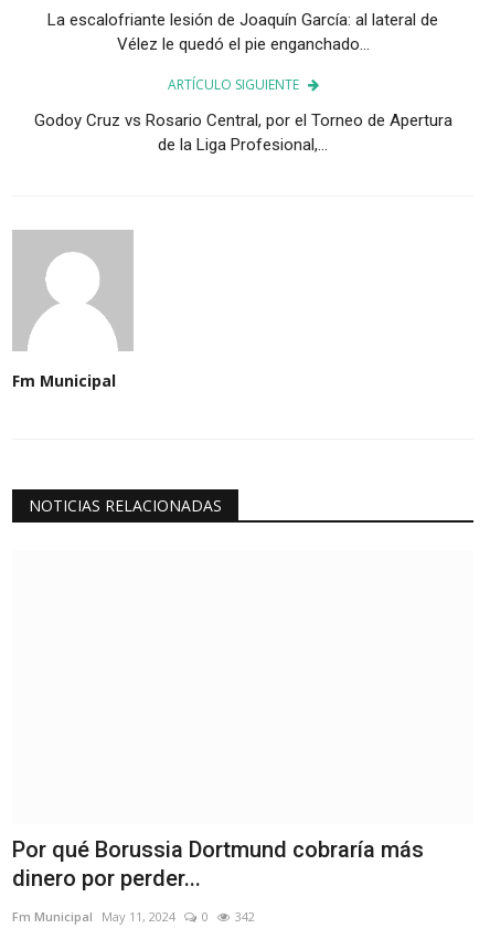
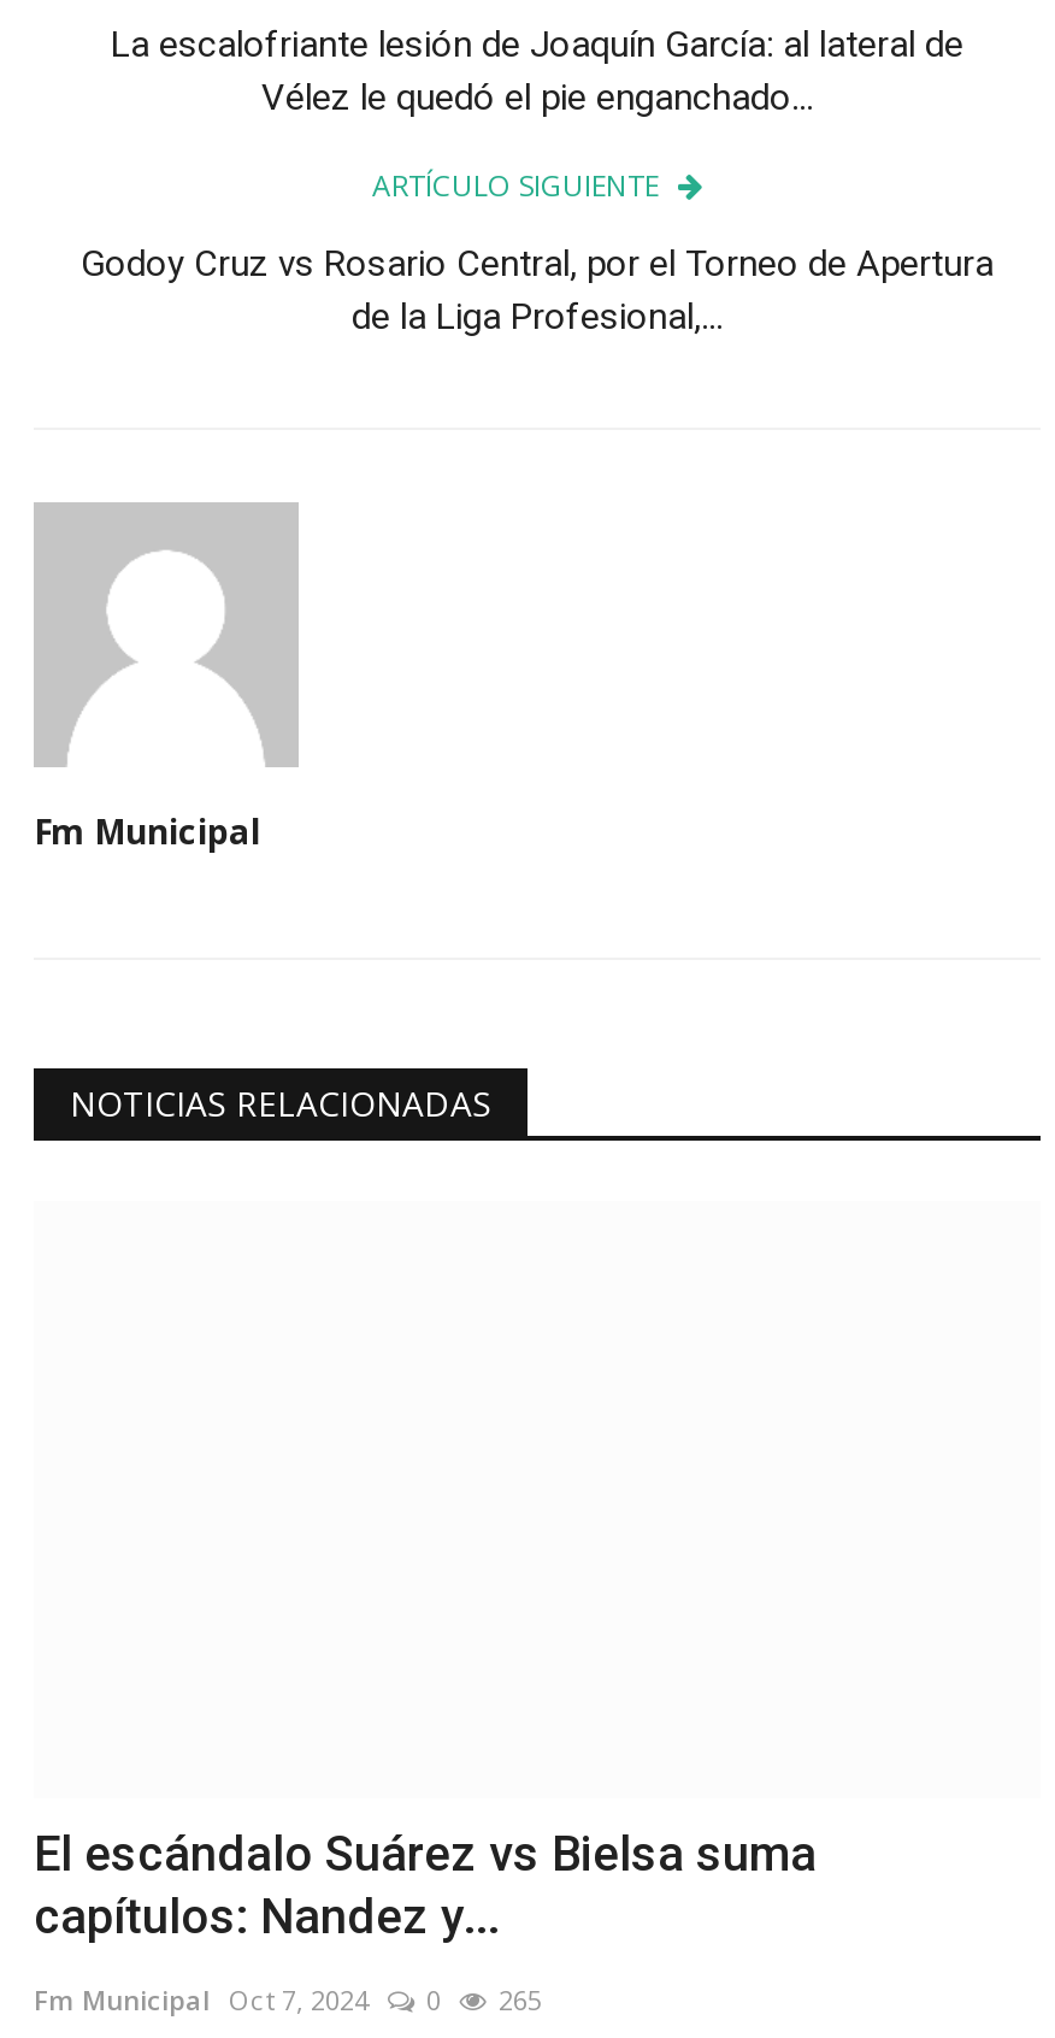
[12,837,424,892] Por qué Borussia Dortmund cobraría más | dinero por perder... -> [34,1826,817,1946] El escándalo Suárez vs Bielsa suma | capítulos: Nandez y...
[12,909,175,925] Fm Municipal May 11, 2024 -> [34,1982,369,2018] Fm Municipal Oct 7, 2024
[235,909,255,925] 342 -> [499,1982,542,2018] 265

